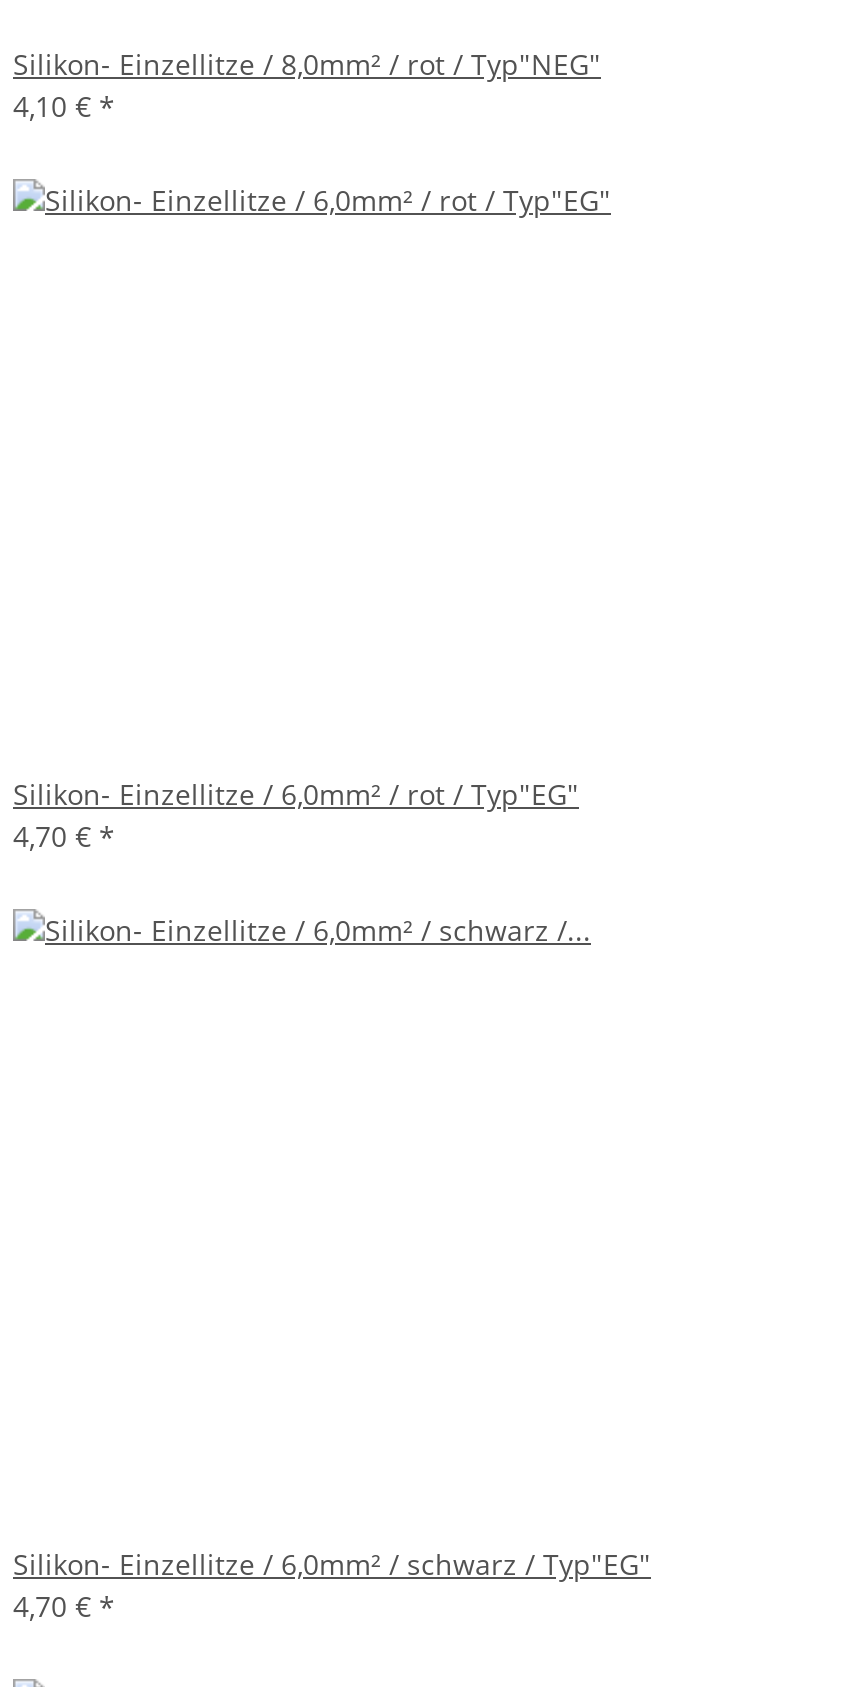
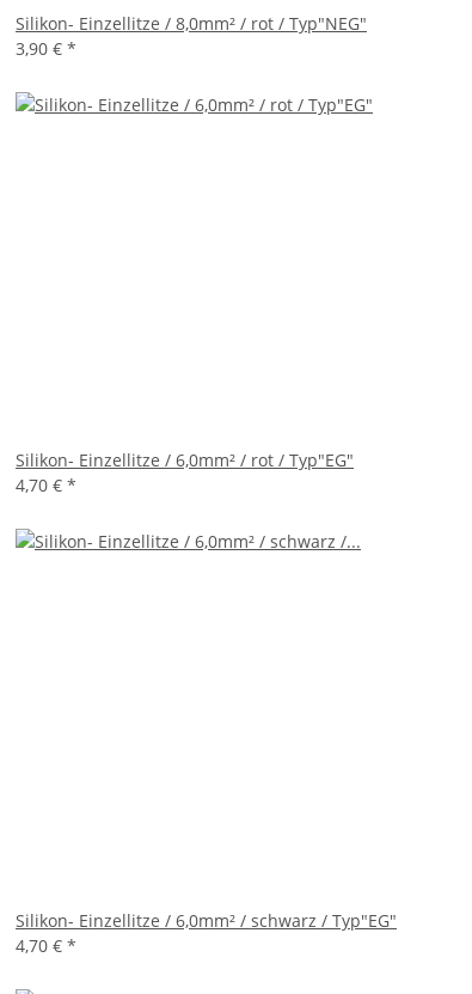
[13,87,115,125] 4,10 €* -> [16,37,76,60] 3,90 €*

